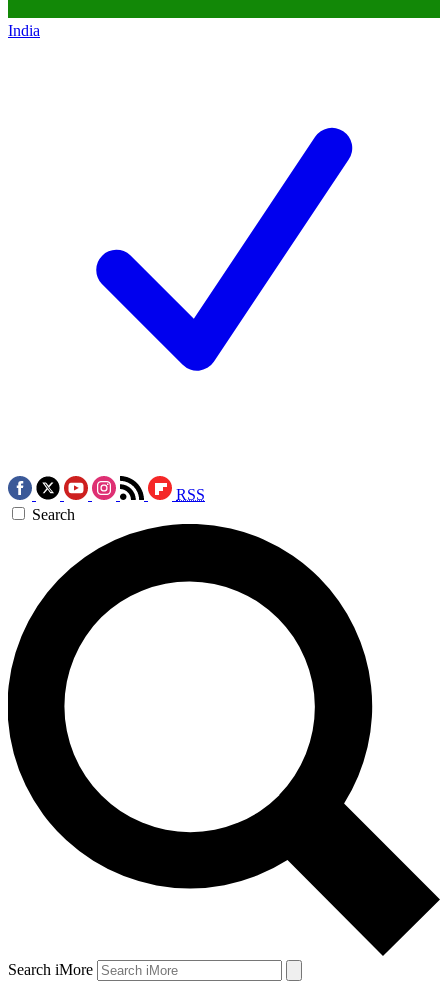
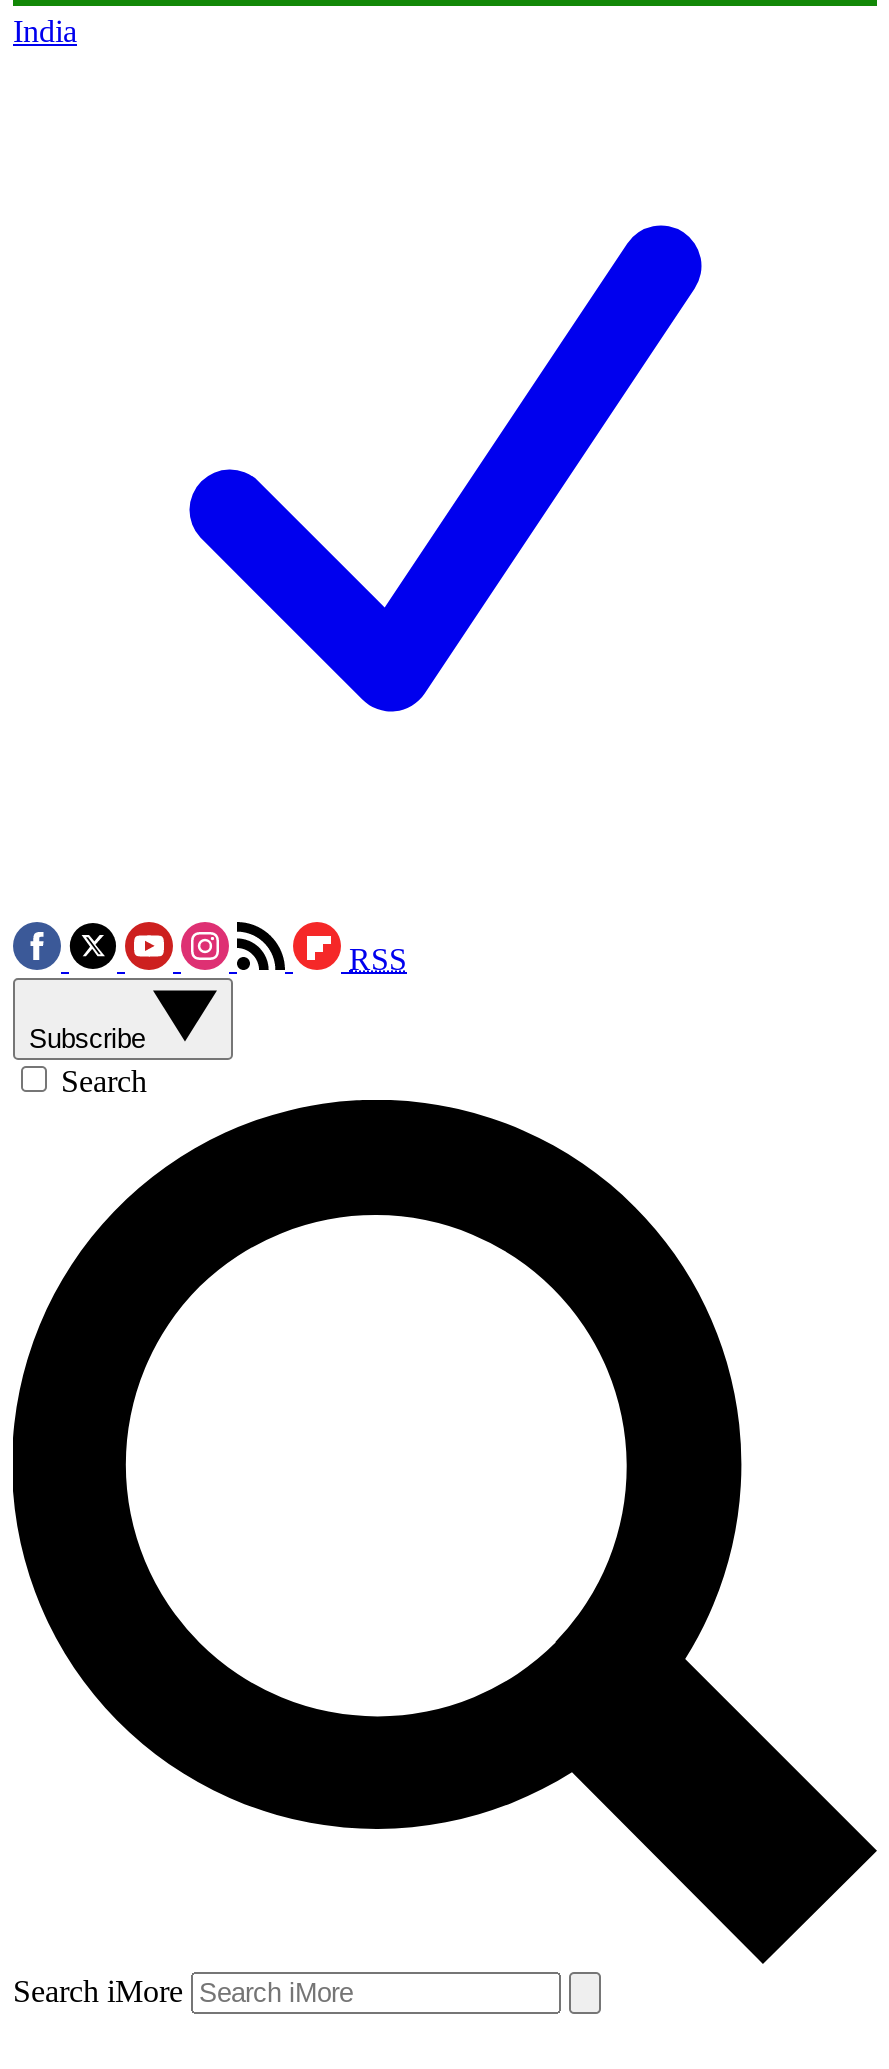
none -> [29,1025,153,1055] Subscribe

